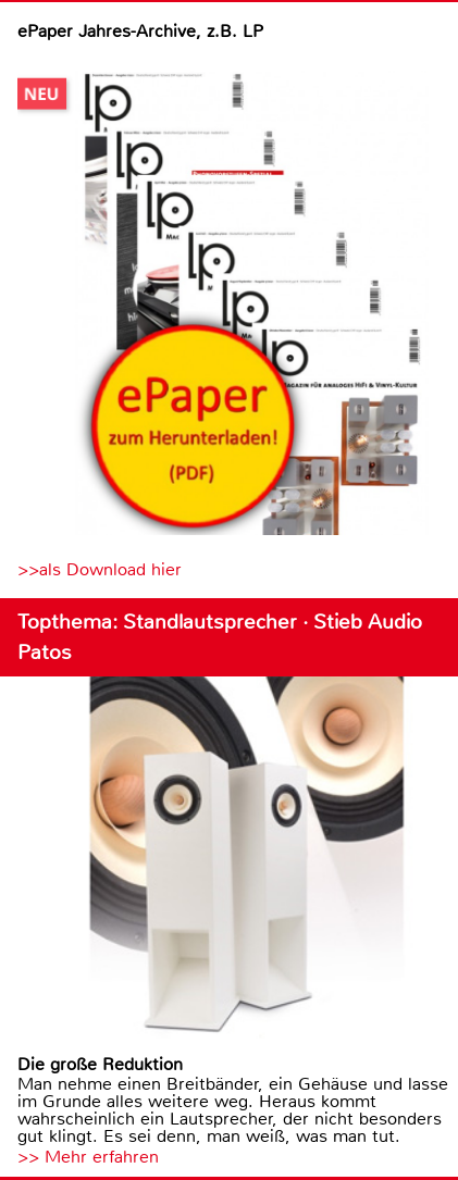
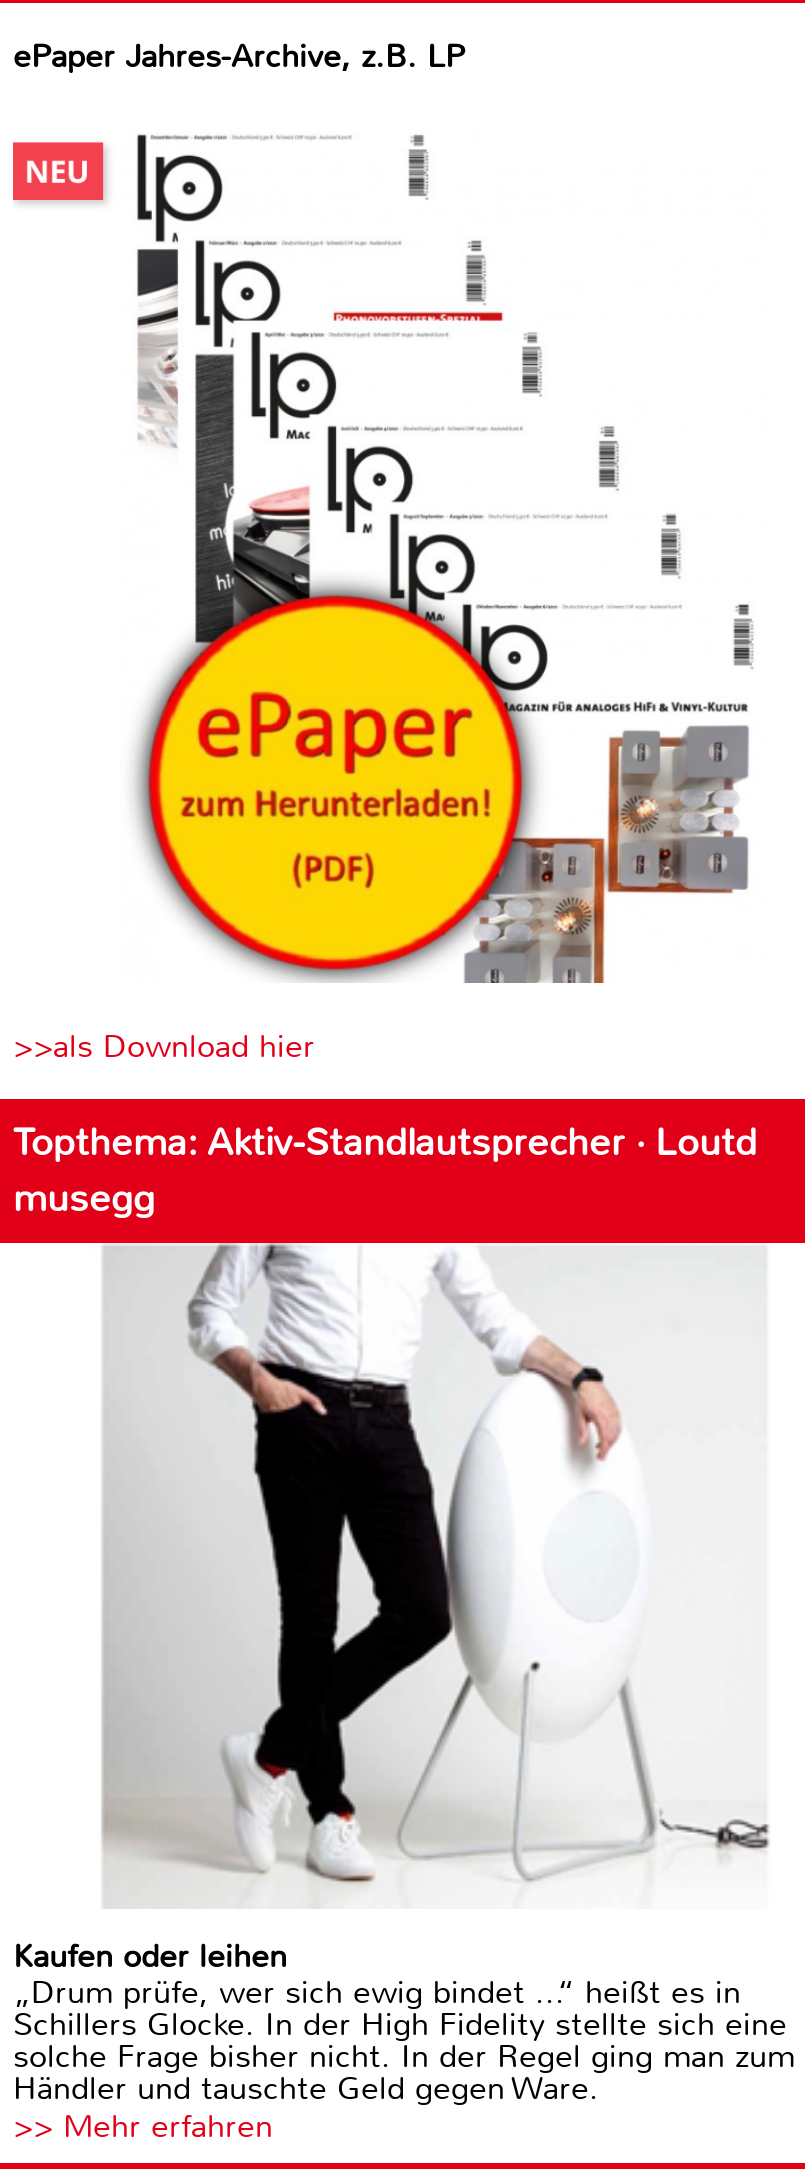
[17,608,422,665] Topthema: Standlautsprecher · Stieb Audio | Patos -> [13,1116,757,1222] Topthema: Aktiv-Standlautsprecher · Loutd | musegg
[17,675,448,1147] [image] | Die große Reduktion | Man nehme einen Breitbänder, ein Gehäuse und lasse | im Grunde alles weitere weg. Heraus kommt | wahrscheinlich ein Lautsprecher, der nicht besonders | gut klingt. Es sei denn, man weiß, was man tut. -> [13,1241,795,2108] [image] | Kaufen oder leihen | „Drum prüfe, wer sich ewig bindet ...“ heißt es in | Schillers Glocke. In der High Fidelity stellte sich eine | solche Frage bisher nicht. In der Regel ging man zum | Händler und tauschte Geld gegen Ware.

